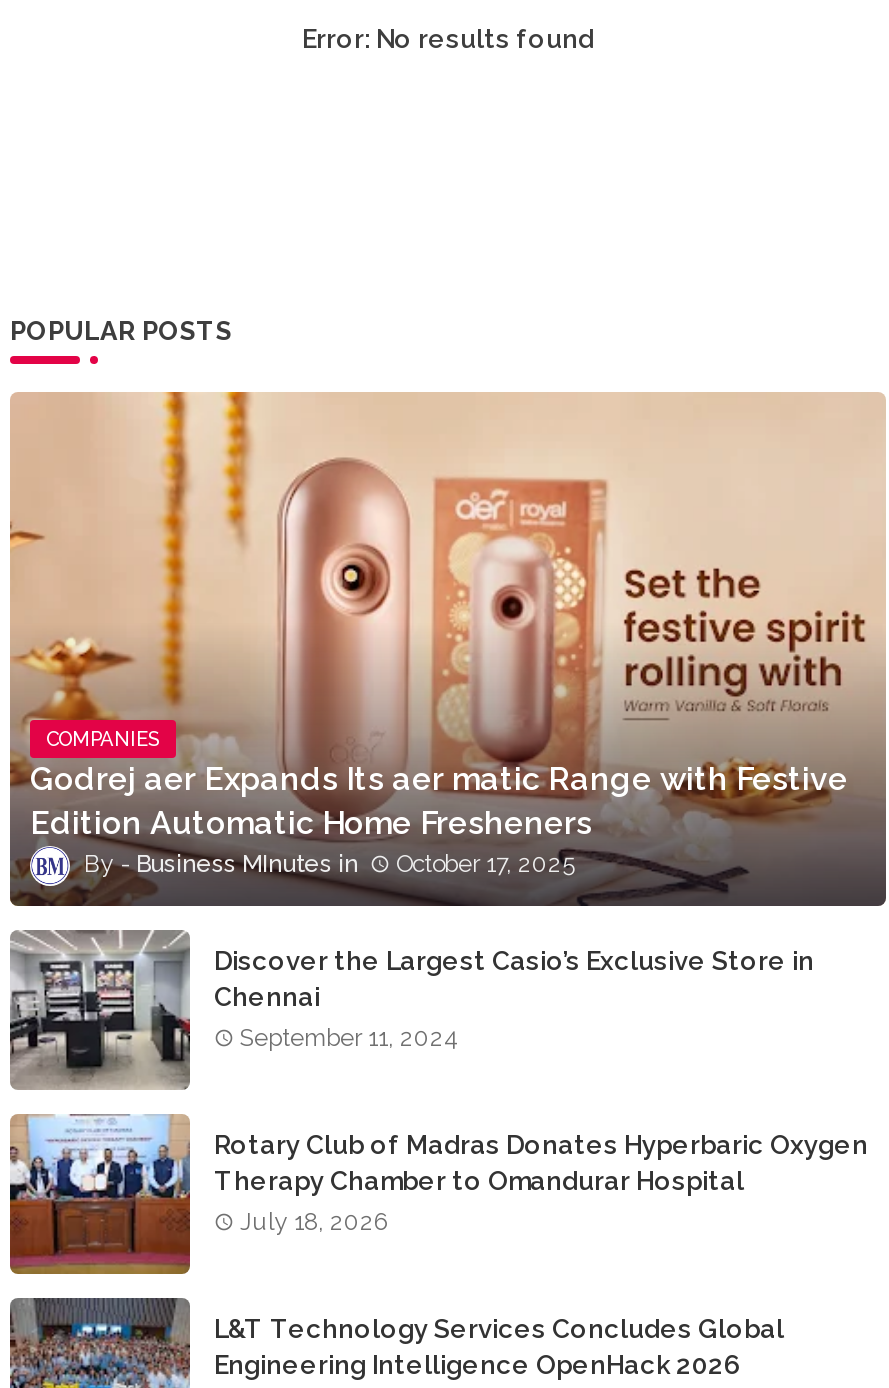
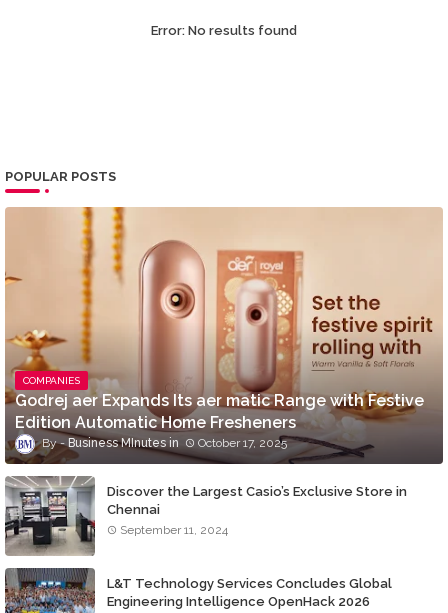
[8,1114,868,1276] [image] | Rotary Club of Madras Donates Hyperbaric Oxygen | Therapy Chamber to Omandurar Hospital | July 18, 2026 -> none

